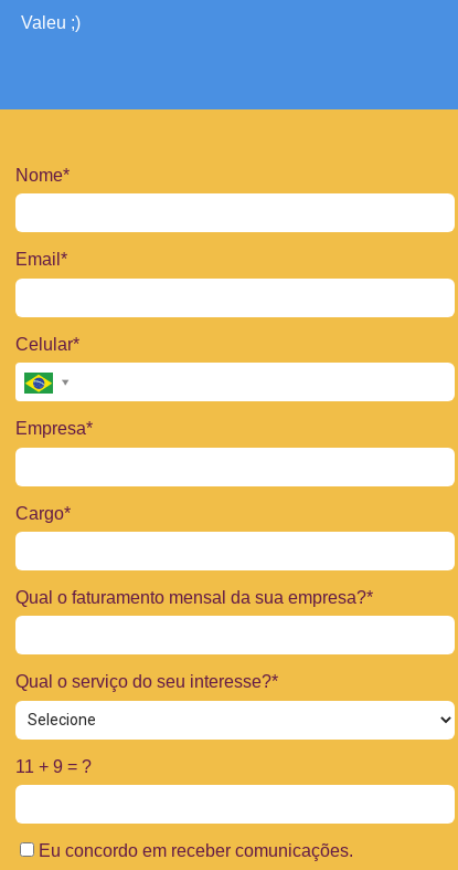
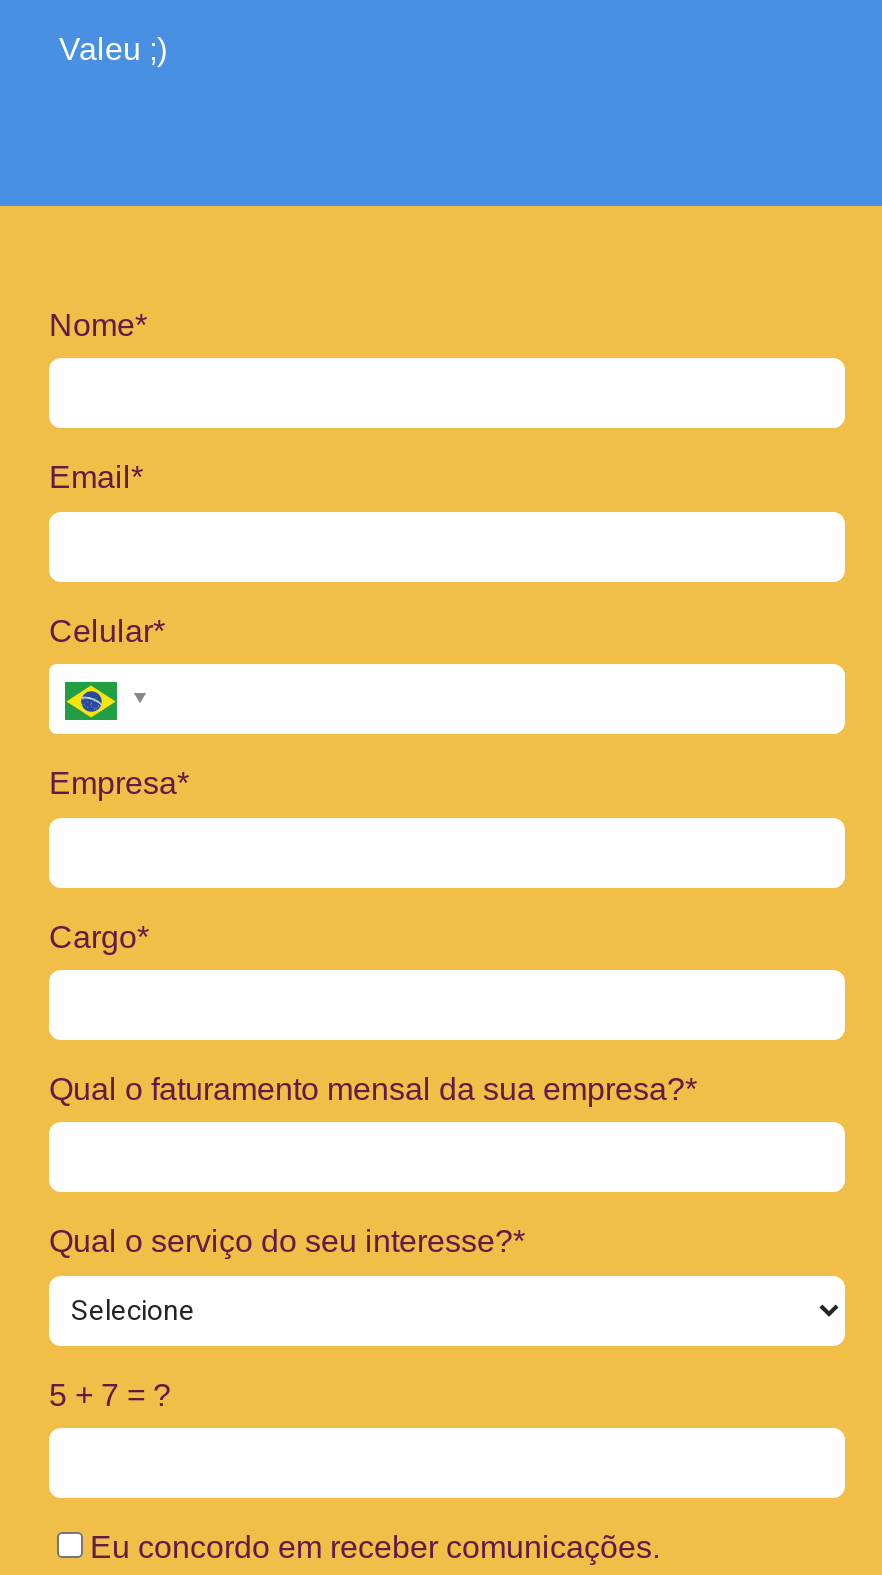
[15,757,92,776] 11 + 9 = ? -> [49,1377,171,1411] 5 + 7 = ?

